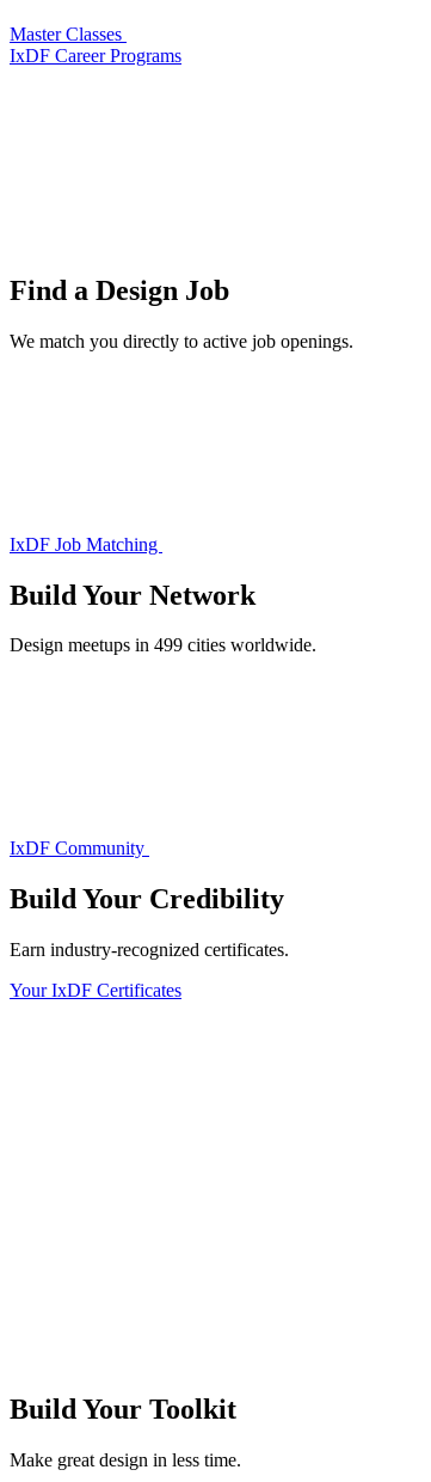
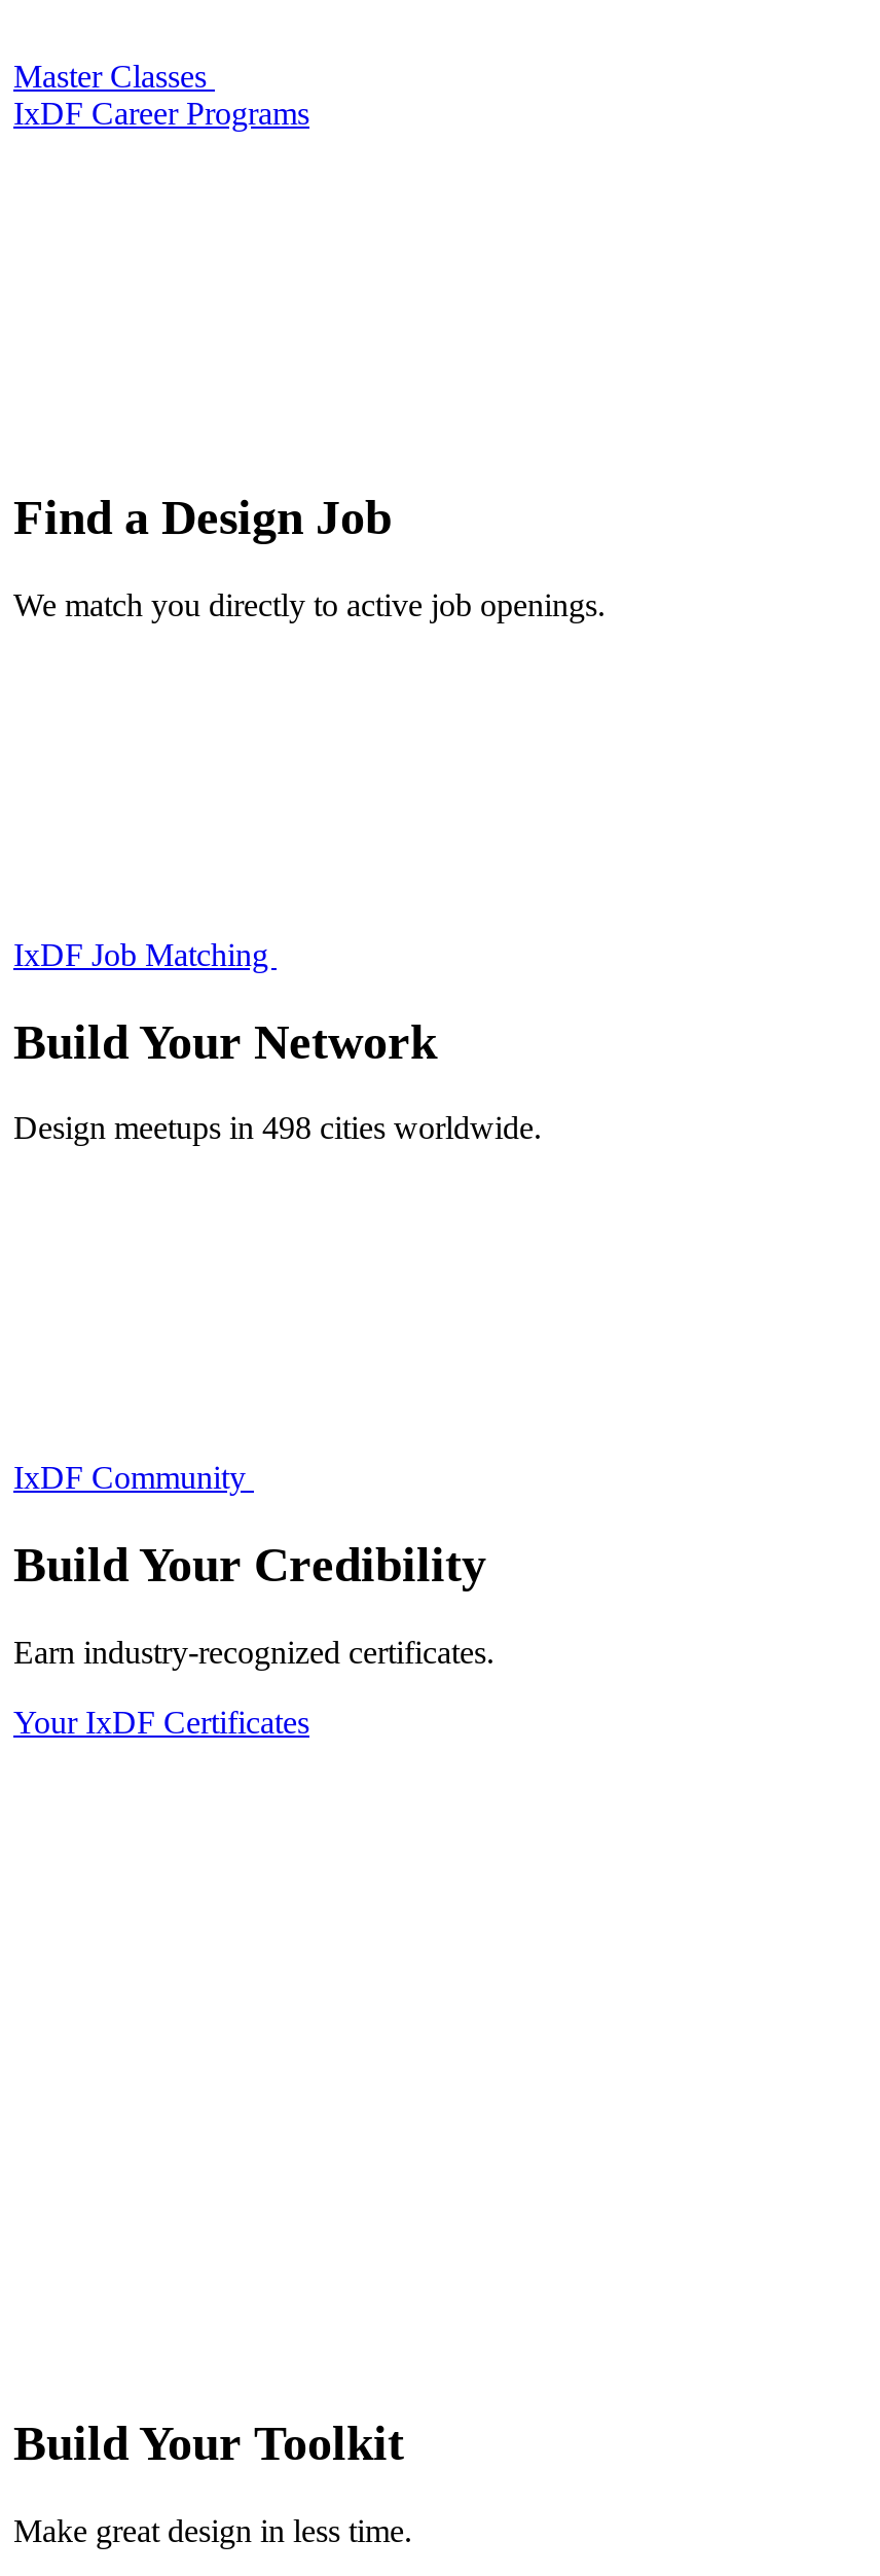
[10,635,316,655] Design meetups in 499 cities worldwide. -> [13,1111,542,1146] Design meetups in 498 cities worldwide.

